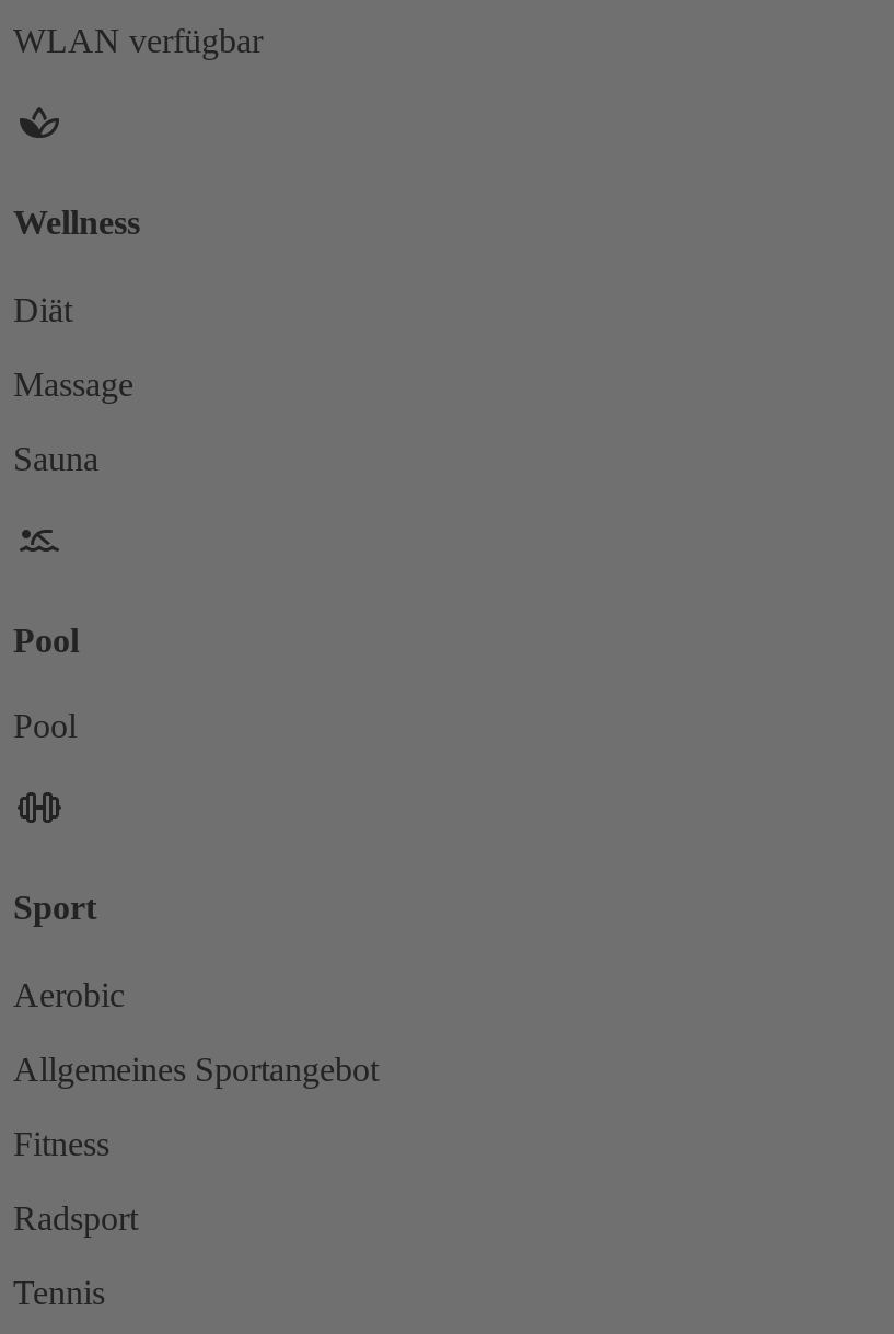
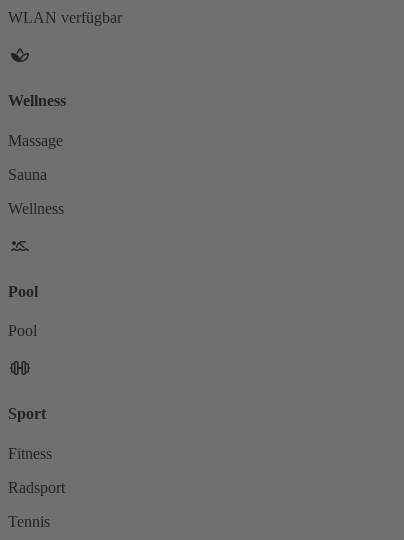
[13,290,72,328] Diät -> none
none -> [8,200,64,217] Wellness
[13,975,379,1087] Aerobic | Allgemeines Sportangebot -> none

